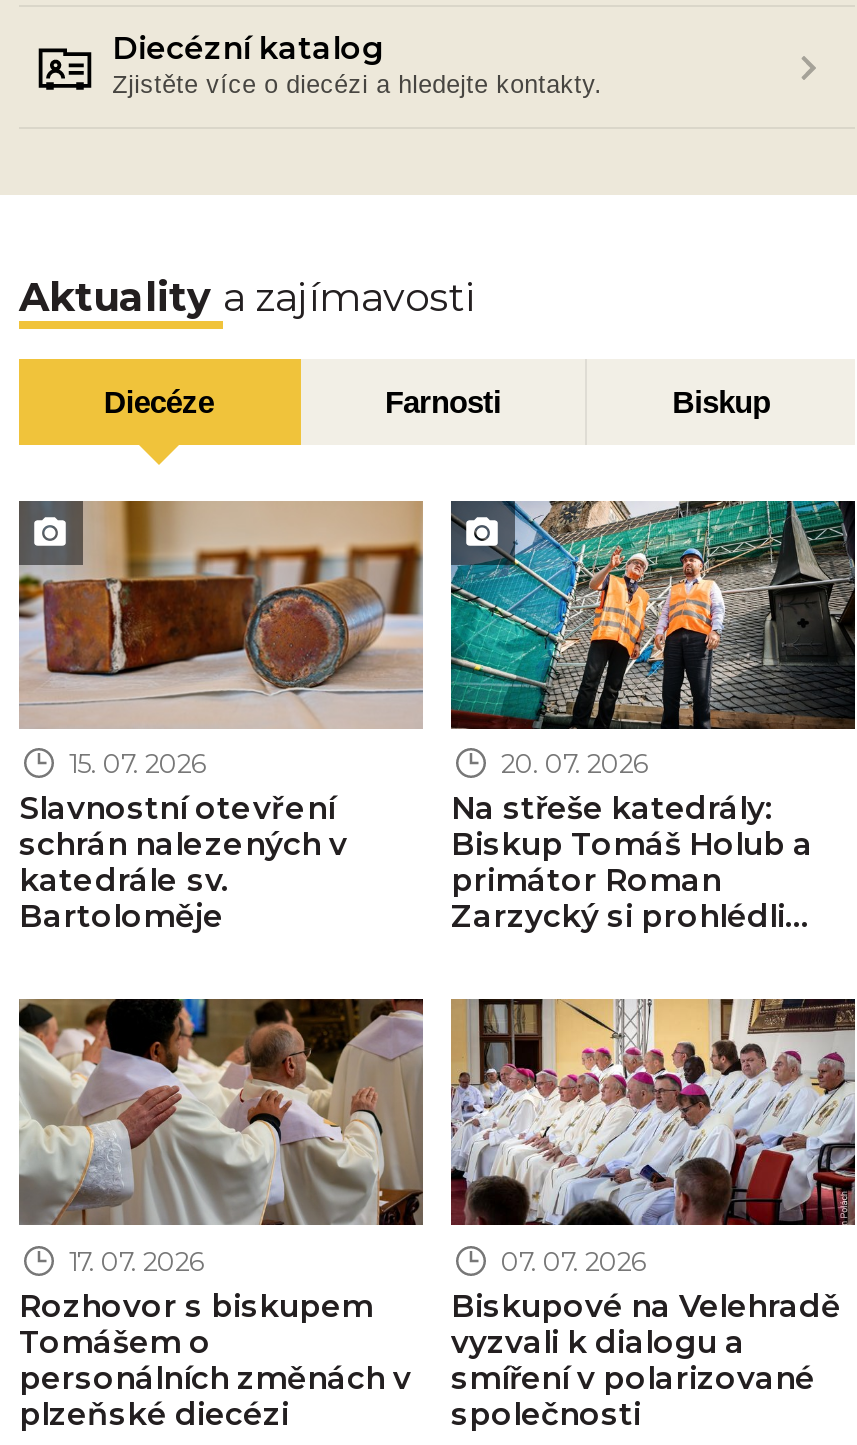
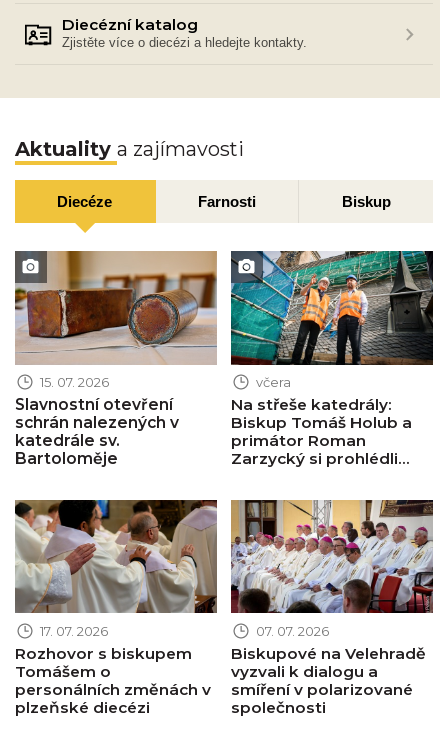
[501,748,649,780] 20. 07. 2026 -> [256,374,291,390] včera

